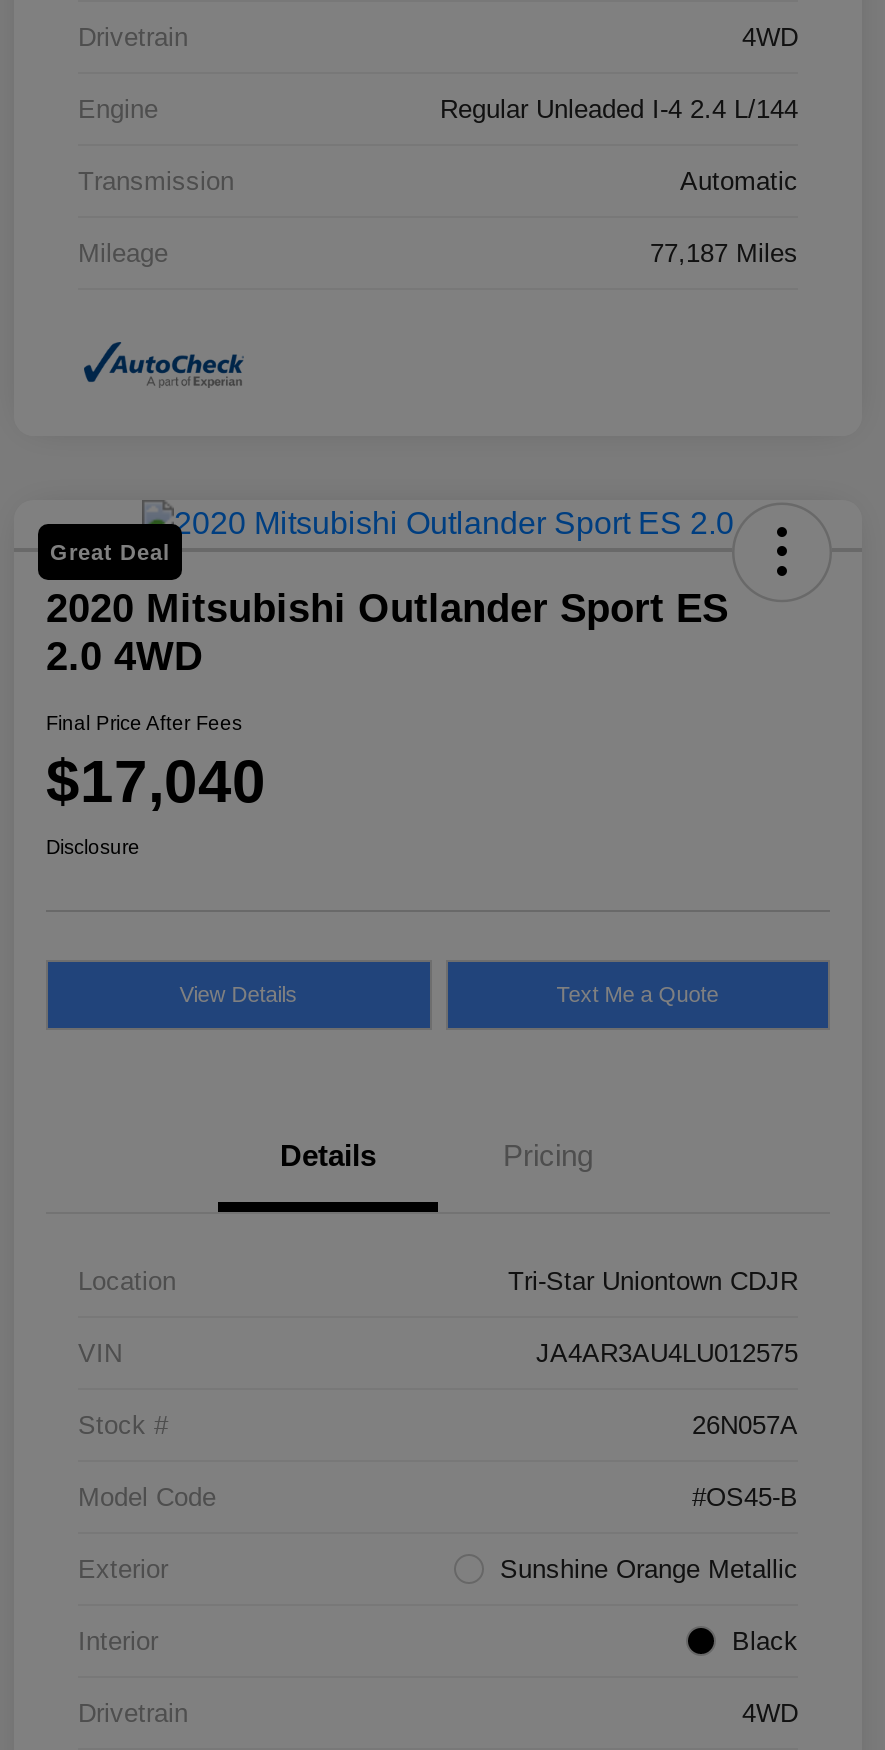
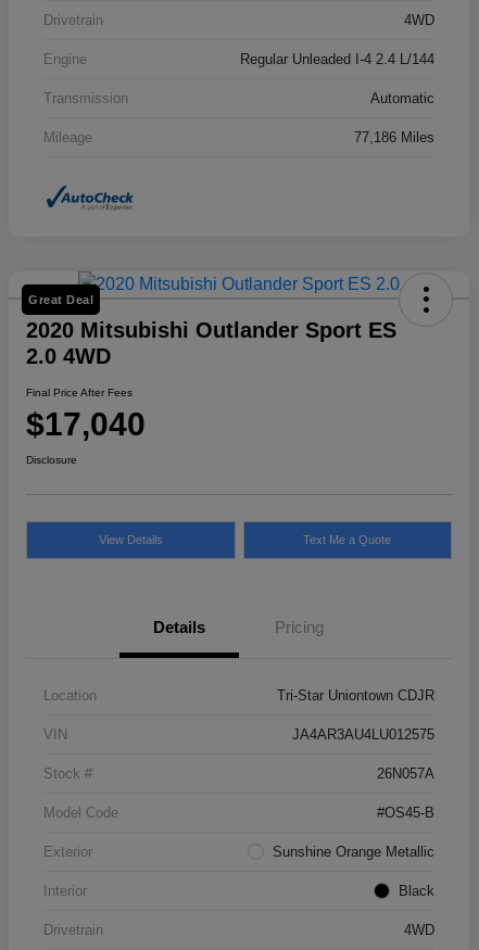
[650,238,798,268] 77,187 Miles -> [354,129,434,145] 77,186 Miles

